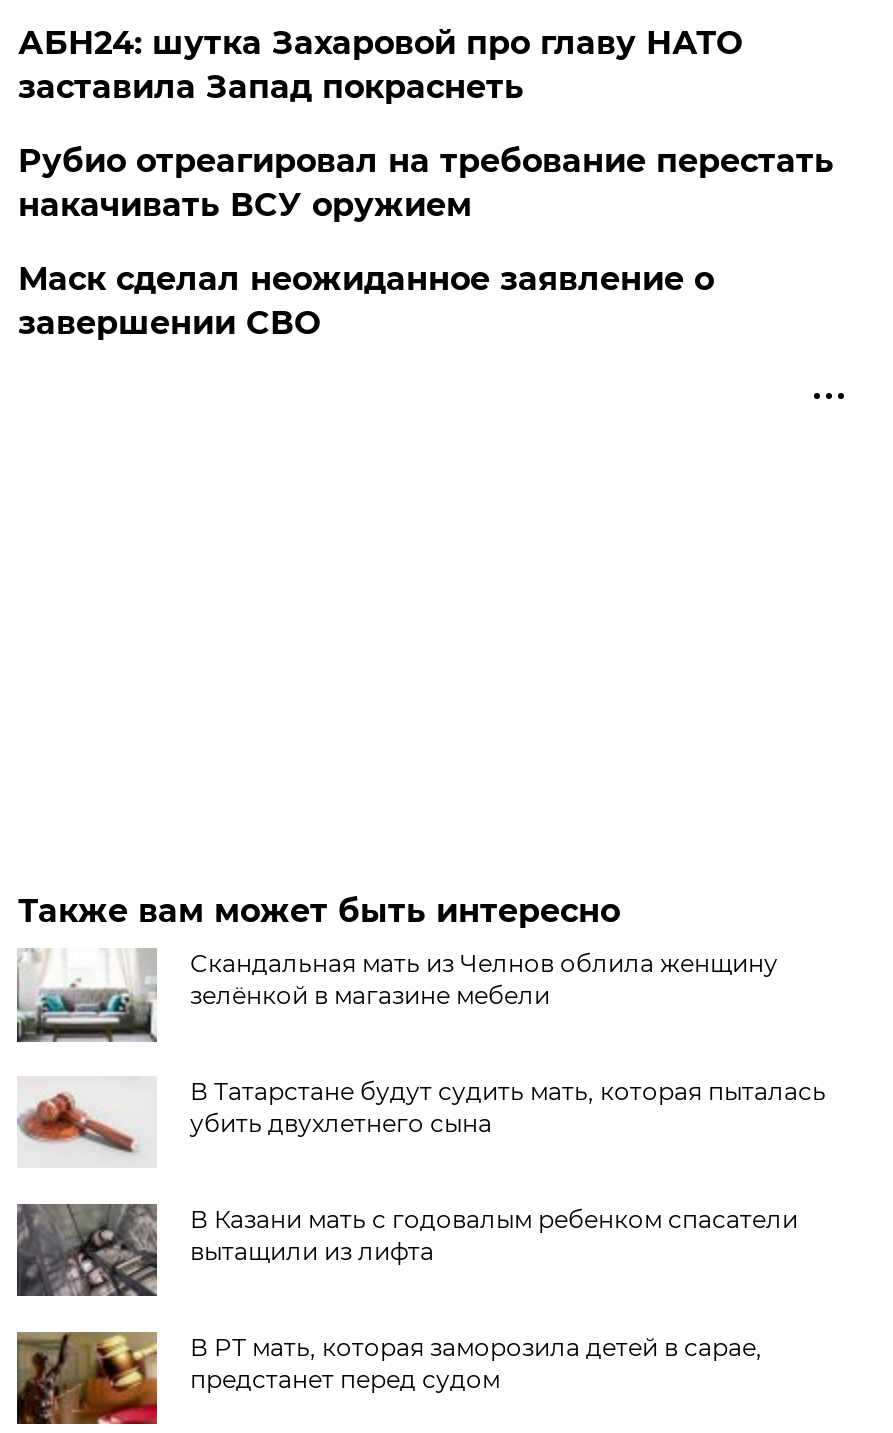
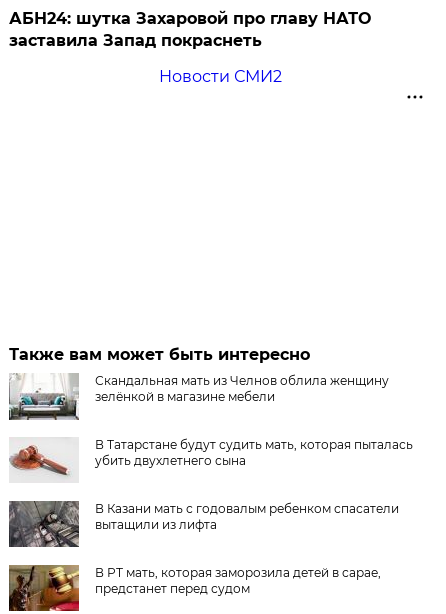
[18,142,834,342] Рубио отреагировал на требование перестать | накачивать ВСУ оружием | Маск сделал неожиданное заявление о | завершении СВО -> [159,67,282,86] Новости СМИ2

